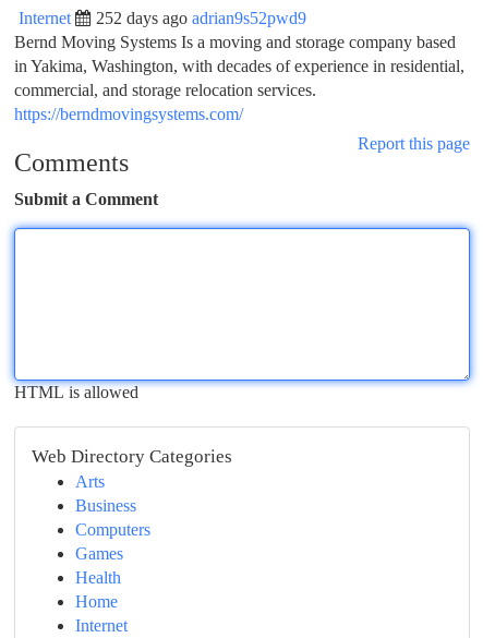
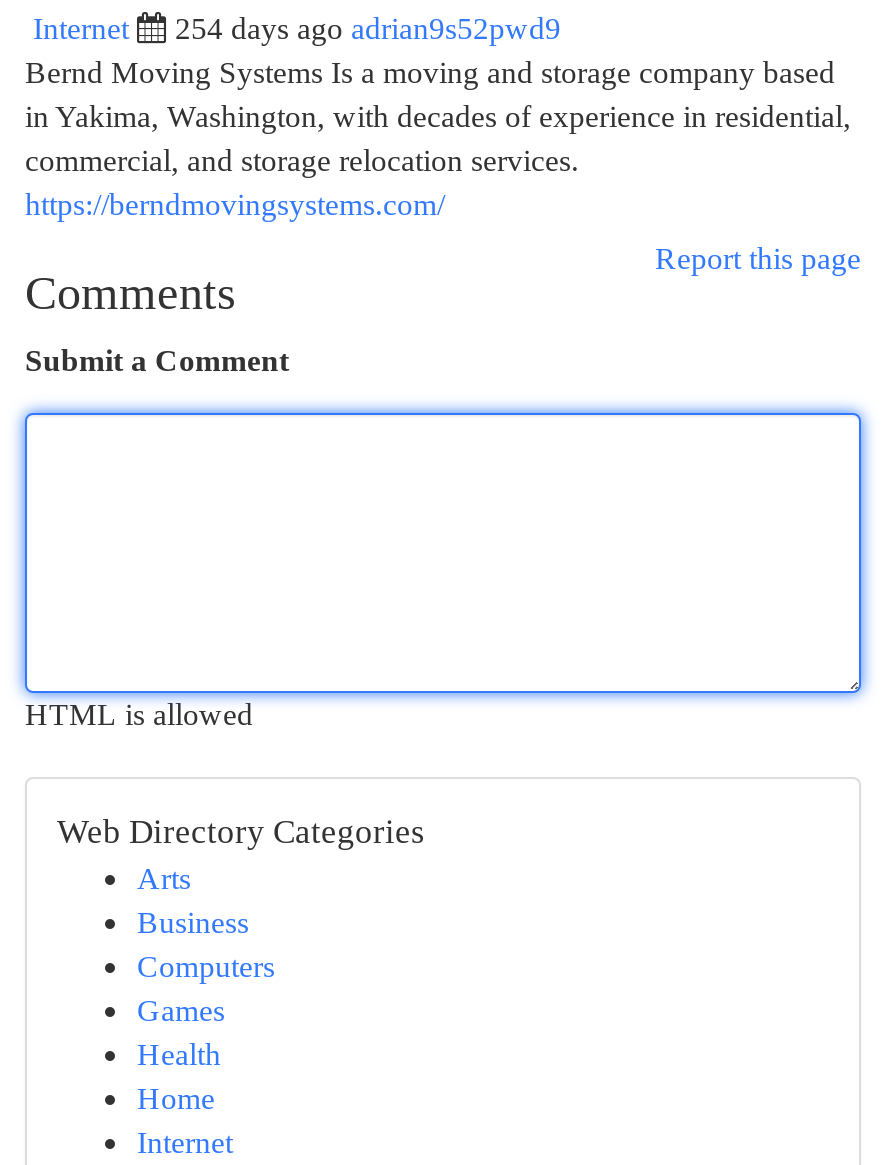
[96,9,306,27] 252 days ago adrian9s52pwd9 -> [175,11,561,45] 254 days ago adrian9s52pwd9

